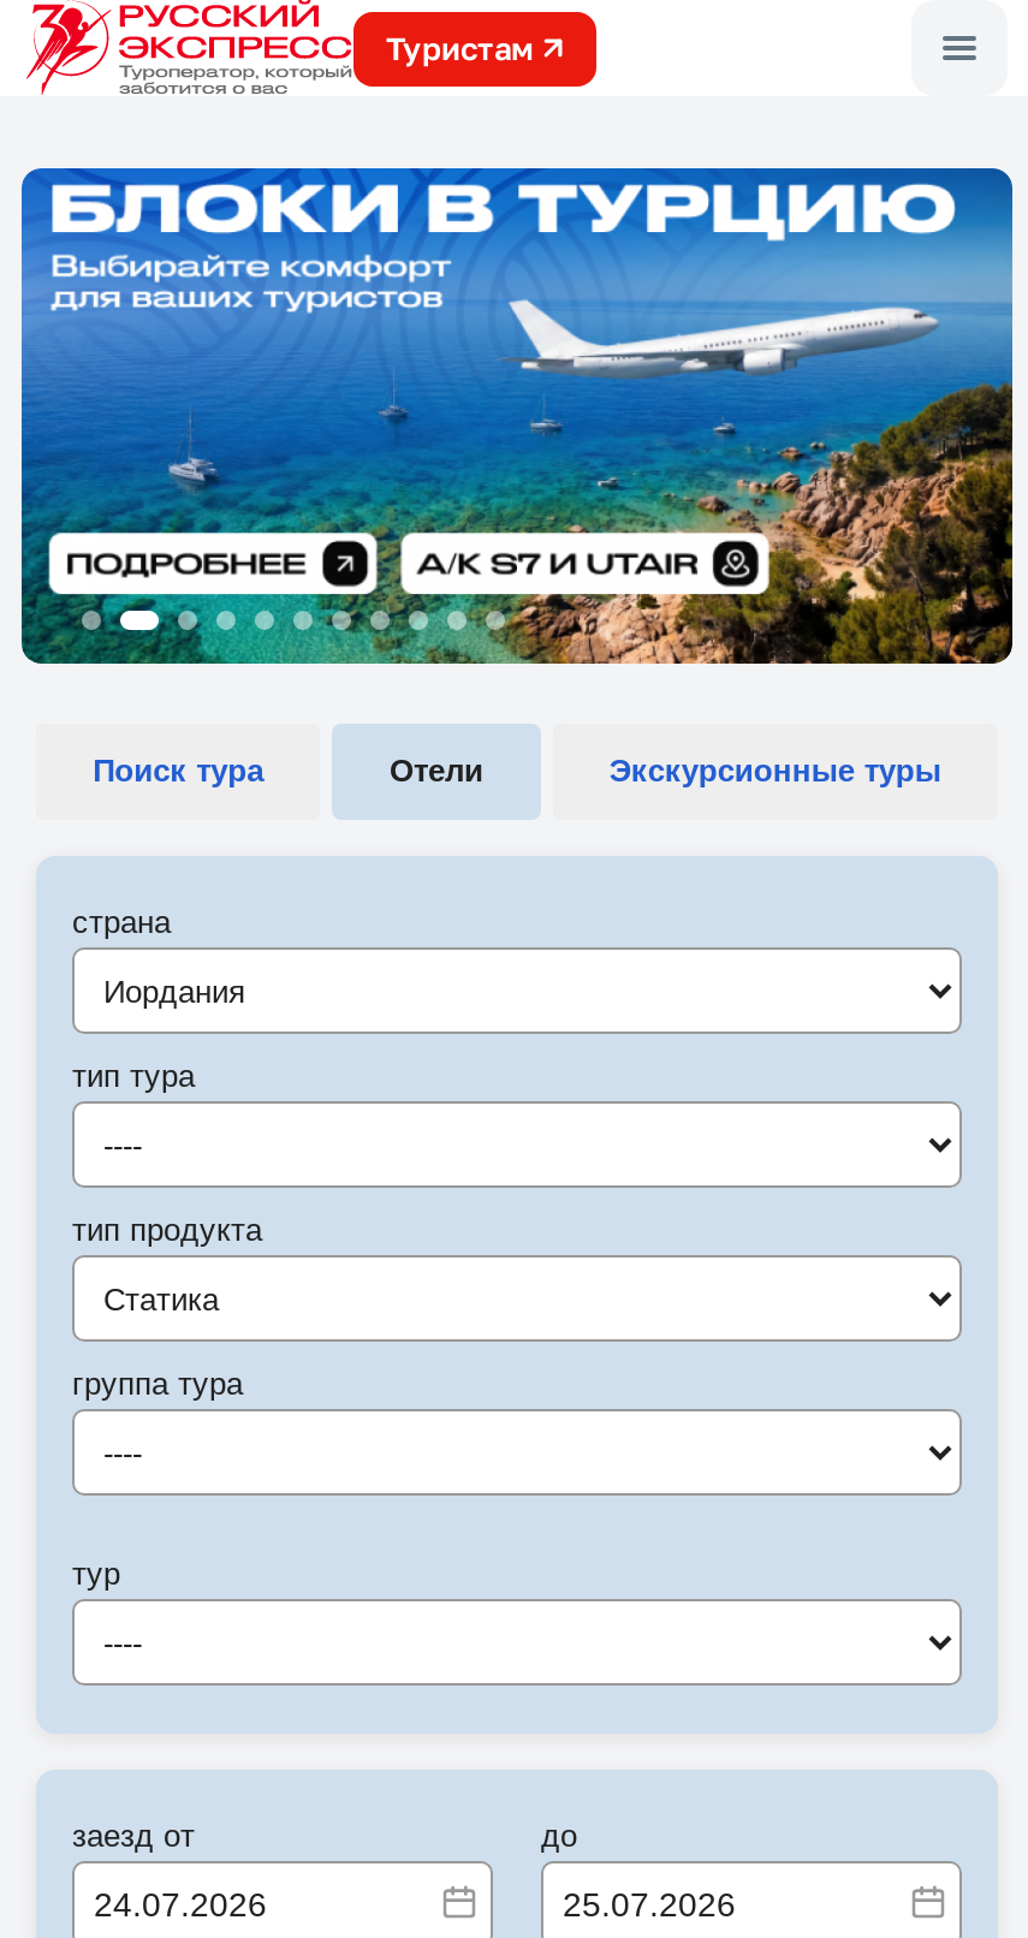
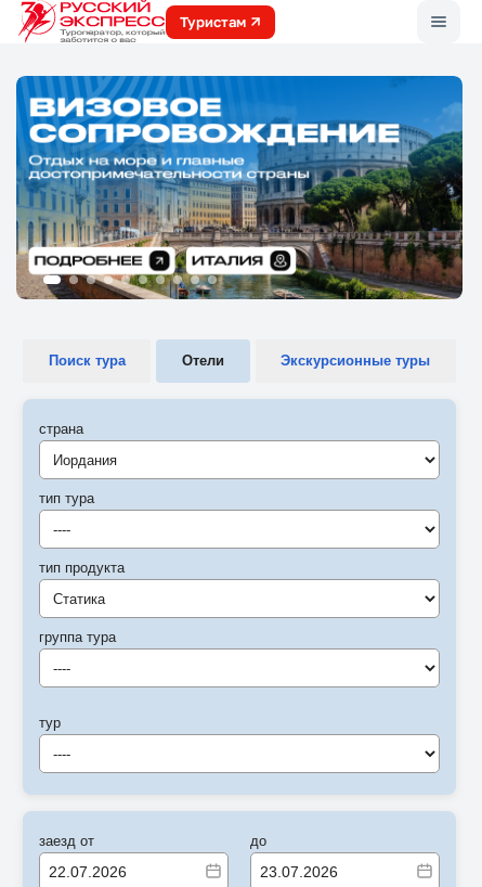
[19,171,1015,666] [image] -> [15,76,464,300] [image]

